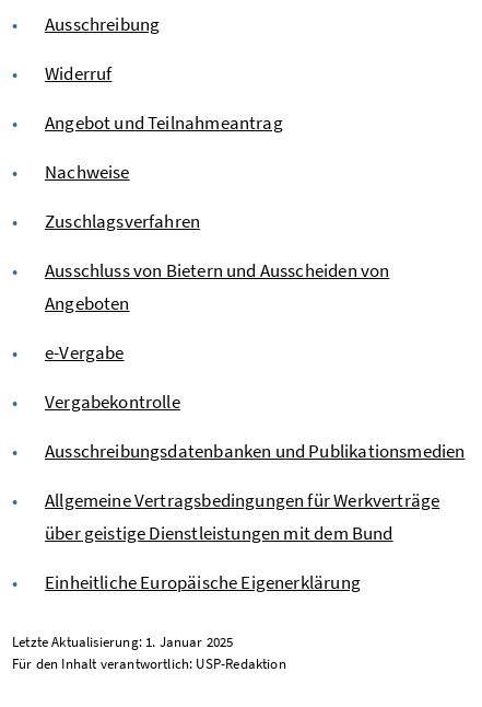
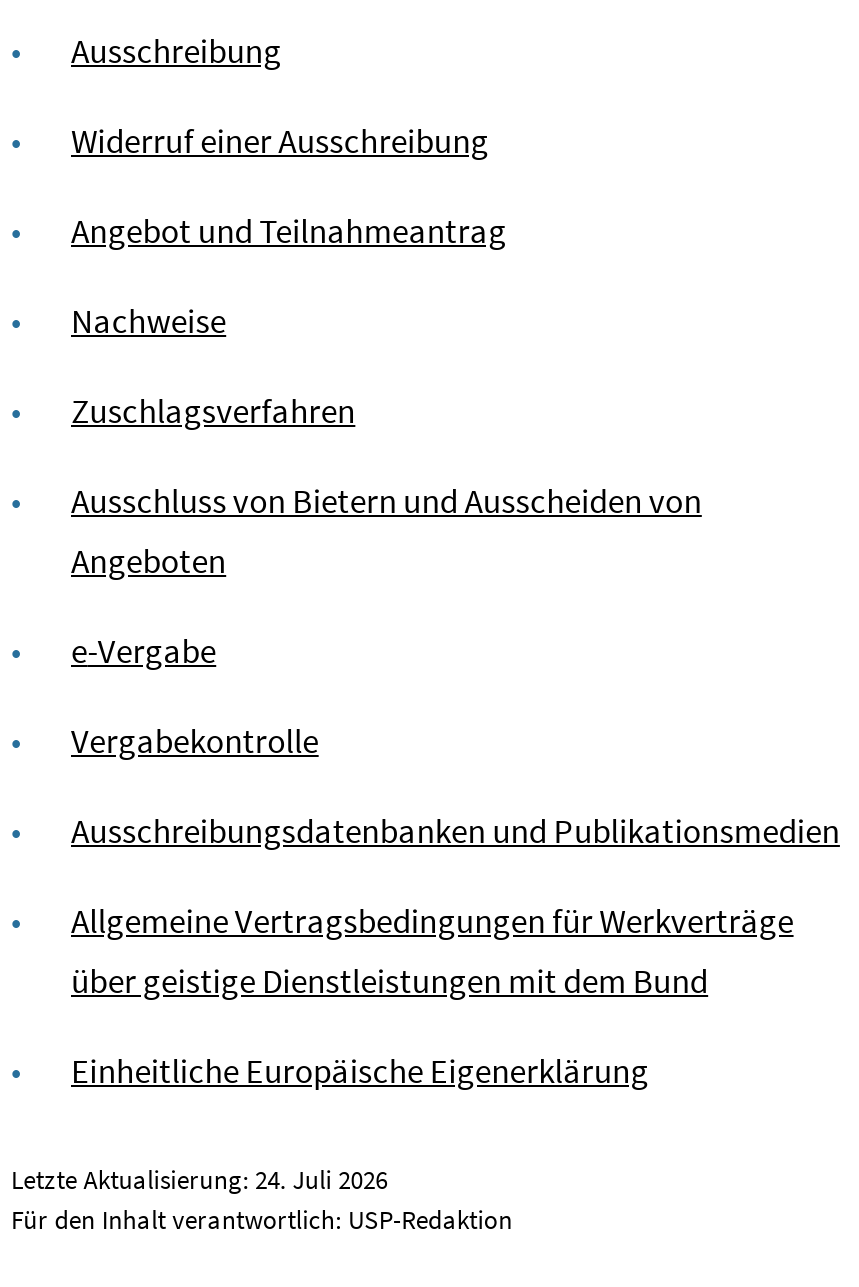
[45,61,112,85] Widerruf -> [71,118,489,162] Widerruf einer Ausschreibung
[12,632,233,651] Letzte Aktualisierung: 1. Januar 2025 -> [11,1162,388,1196] Letzte Aktualisierung: 24. Juli 2026

